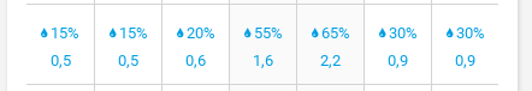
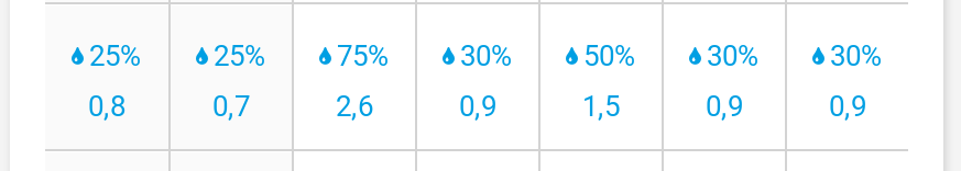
[47,24,79,42] 15% -> [83,40,142,73] 25%
[115,24,147,42] 15% -> [207,40,266,73] 25%
[182,24,215,42] 20% -> [330,40,390,73] 75%
[250,24,282,42] 55% -> [454,40,513,73] 30%
[317,24,350,42] 65% -> [577,40,636,73] 50%
[50,52,70,70] 0,5 -> [88,91,125,123] 0,8
[118,52,138,70] 0,5 -> [212,91,250,123] 0,7
[185,52,206,70] 0,6 -> [336,91,373,123] 2,6
[253,52,273,70] 1,6 -> [459,91,496,123] 0,9
[320,52,341,70] 2,2 -> [582,91,620,123] 1,5

